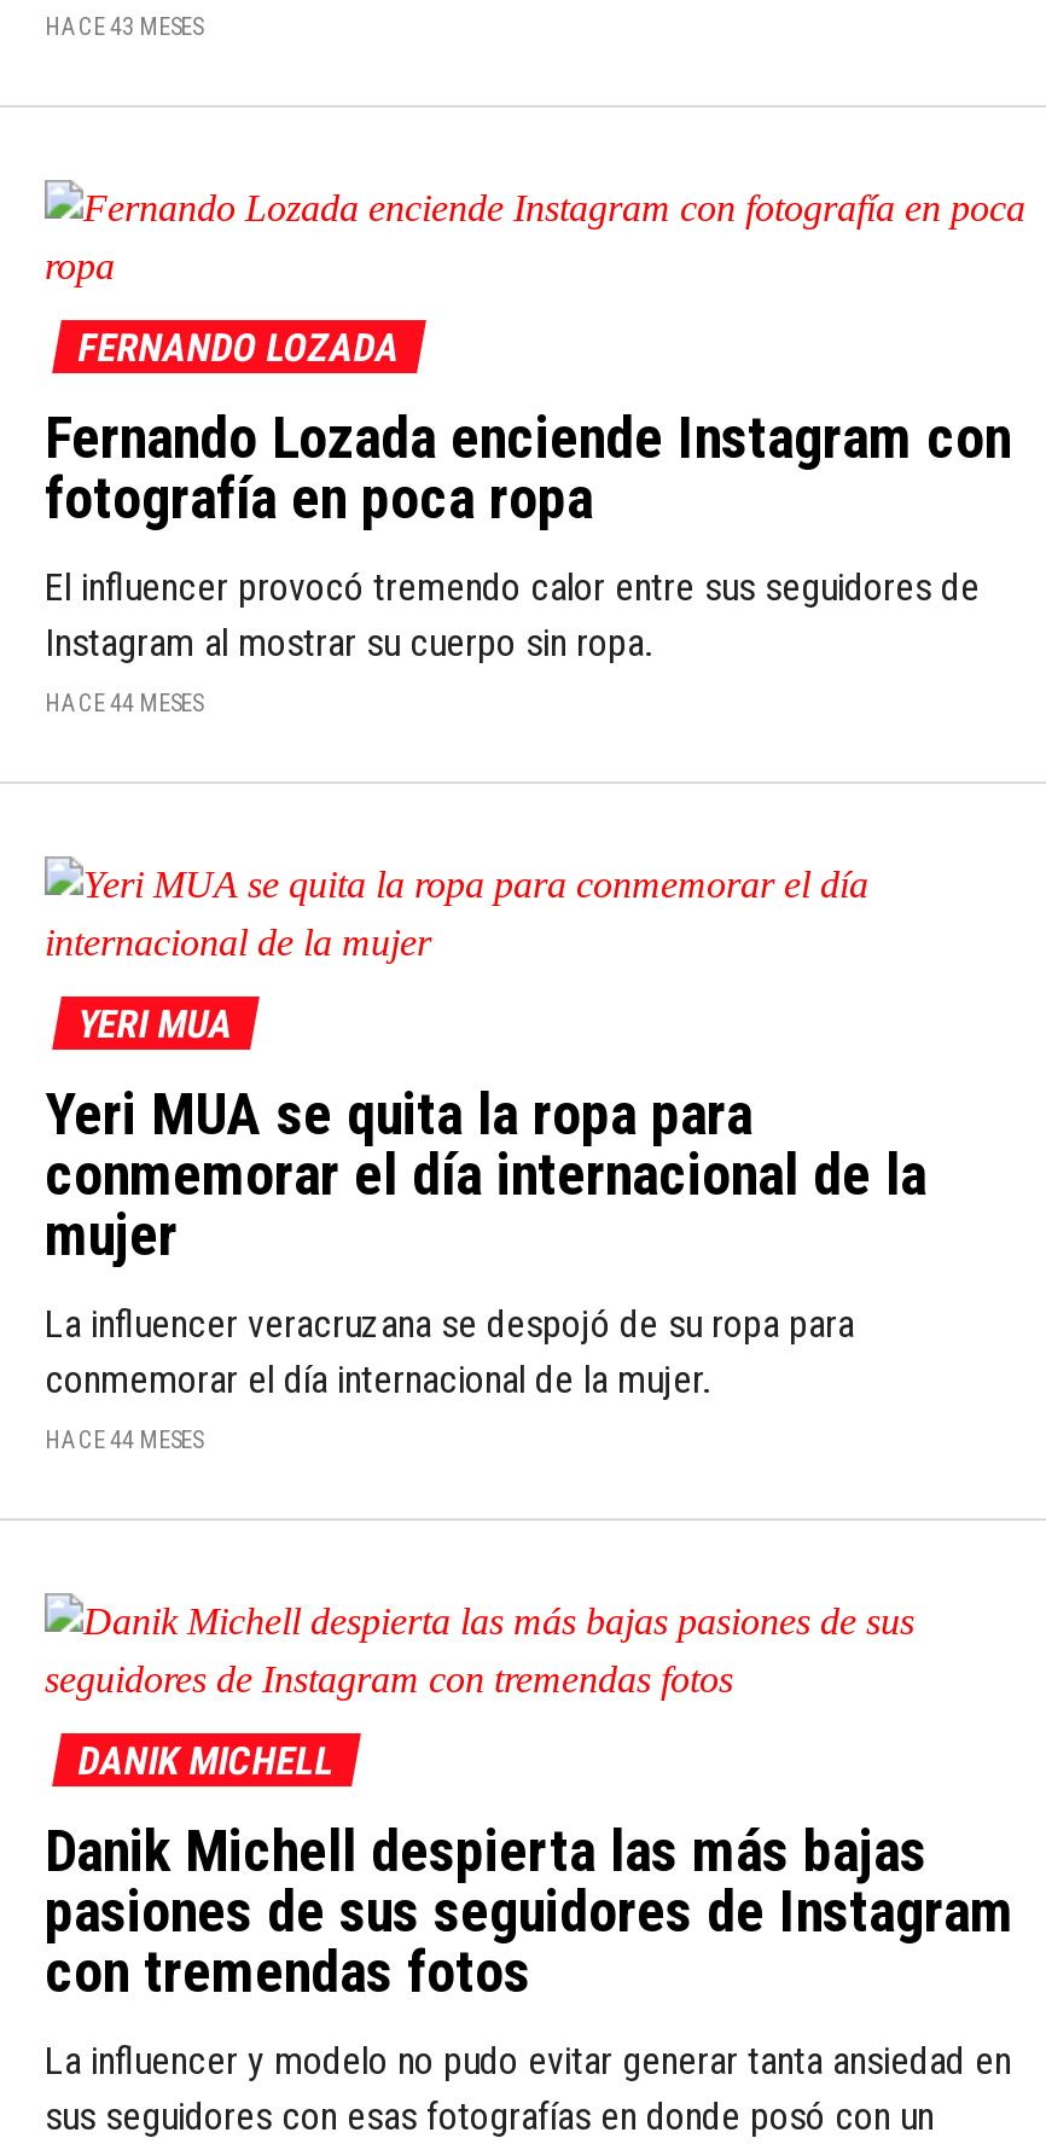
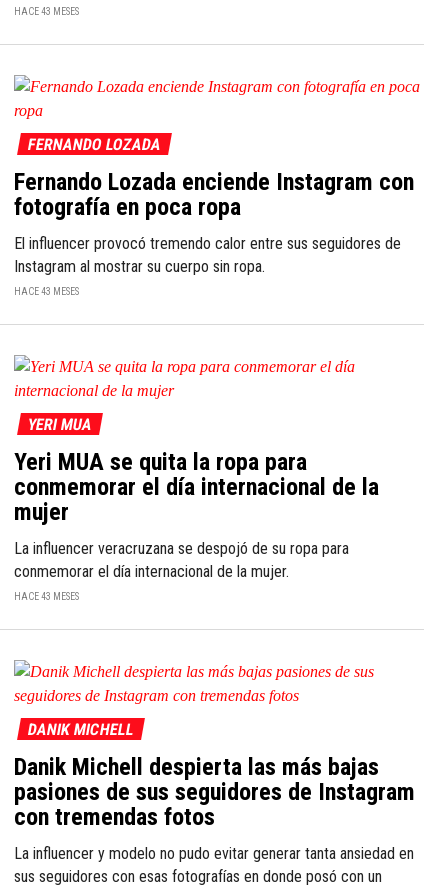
[45,689,202,716] HACE 44 MESES -> [14,286,79,297] HACE 43 MESES
[45,1426,202,1452] HACE 44 MESES -> [14,591,79,602] HACE 43 MESES

